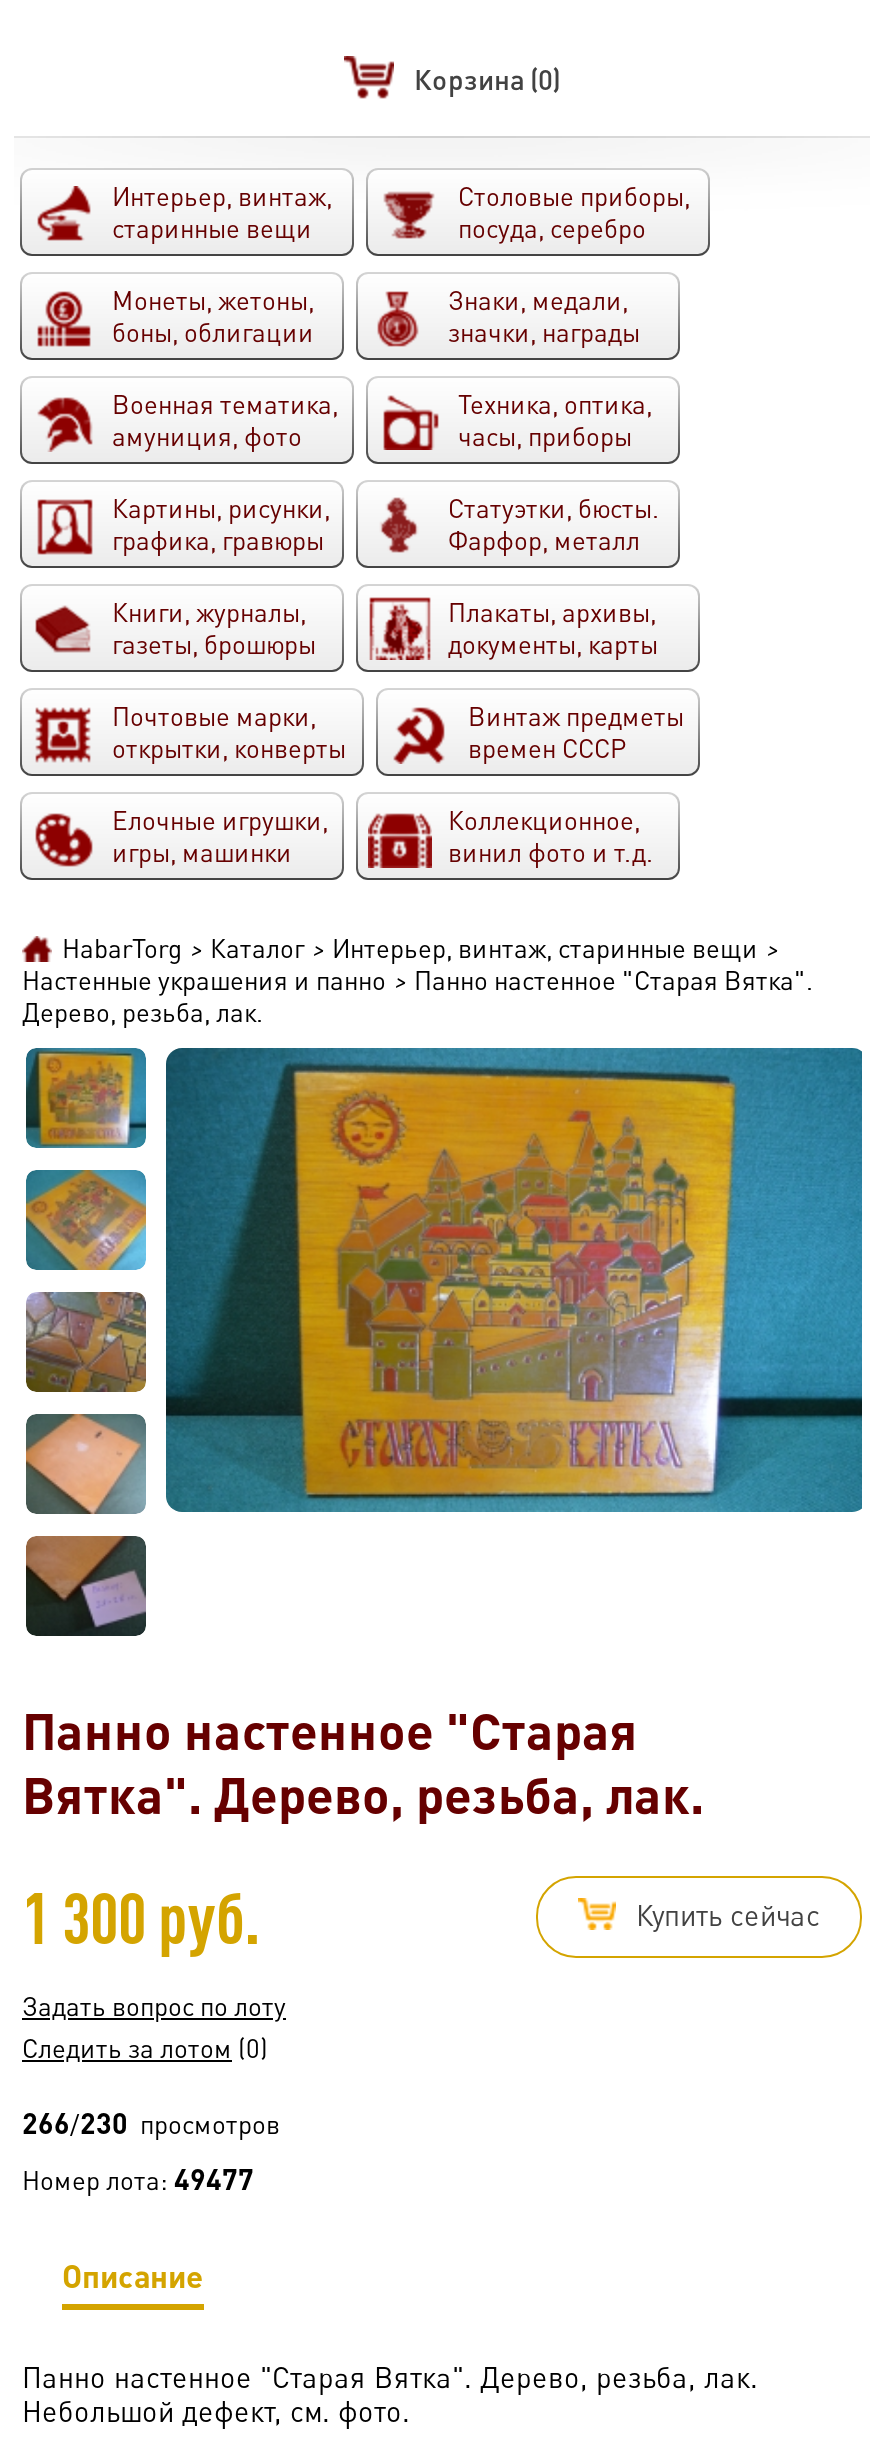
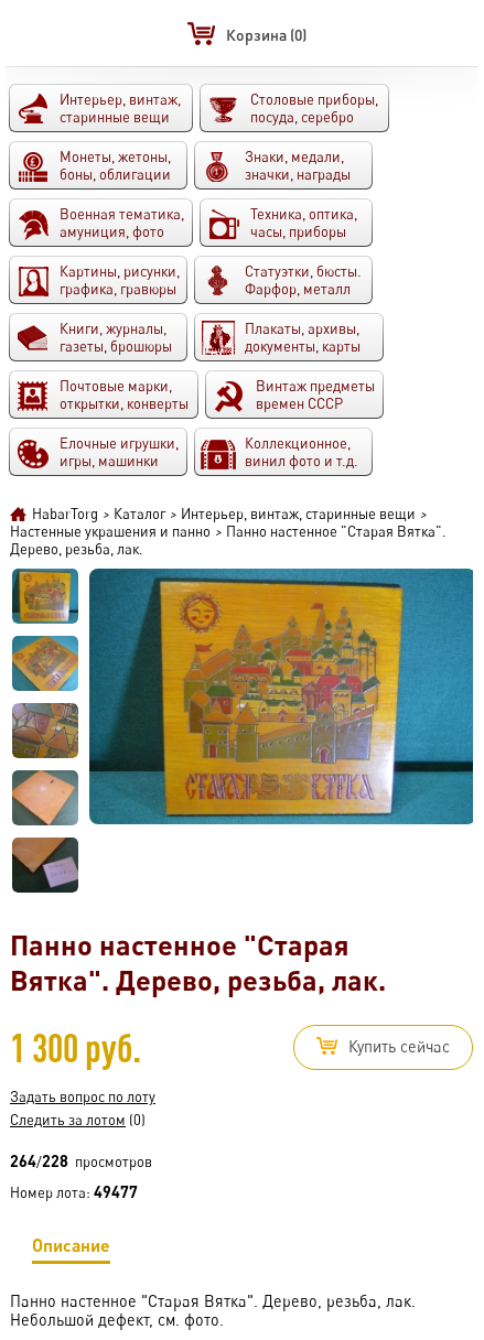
[22,2103,280,2139] 266/230 просмотров -> [10,1150,152,1170] 264/228 просмотров

